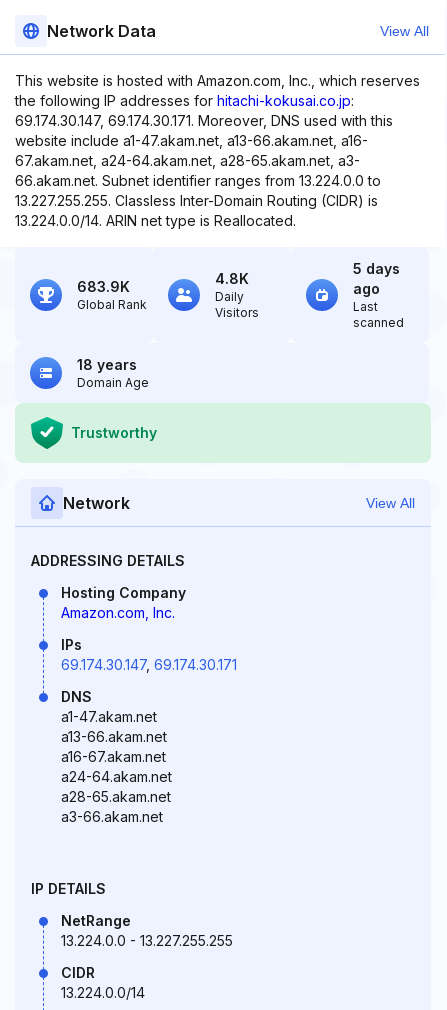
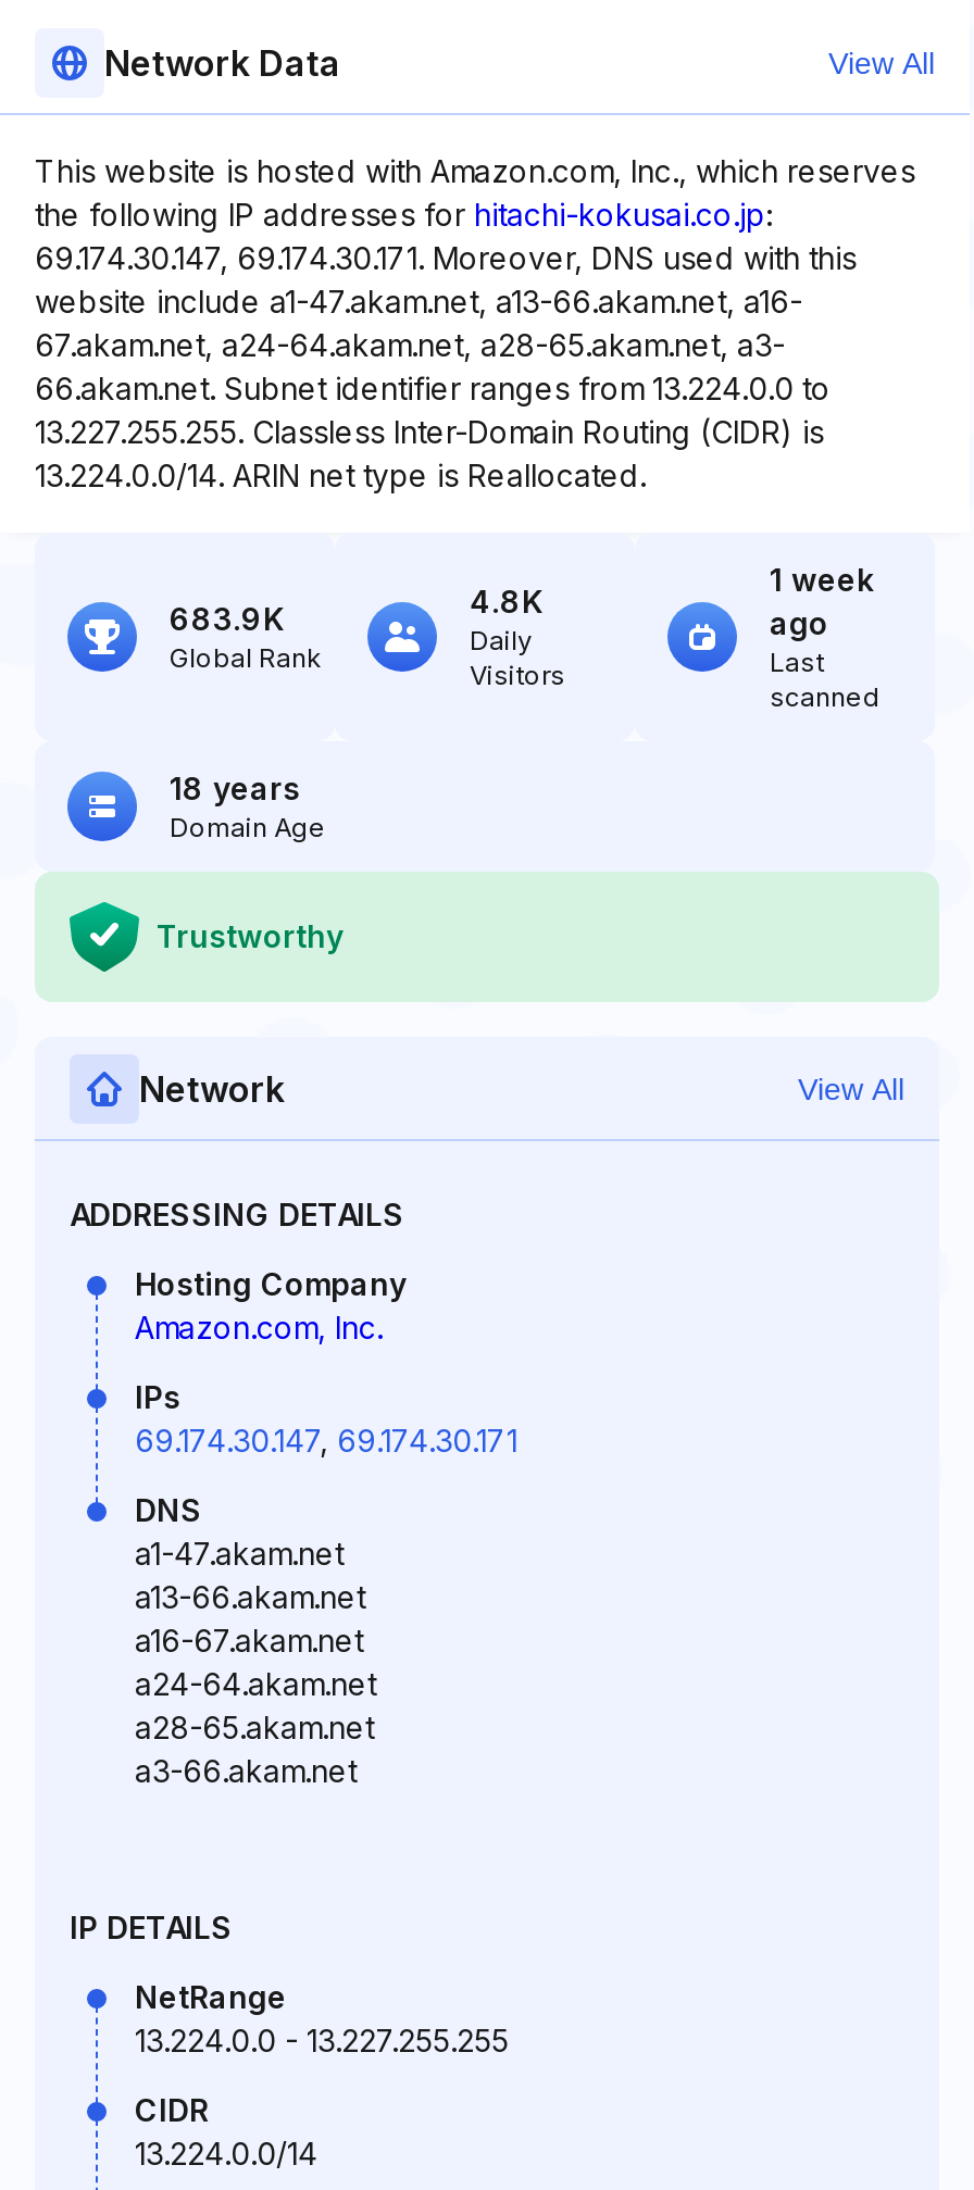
[353,260,400,277] 5 days -> [770,561,874,598] 1 week

